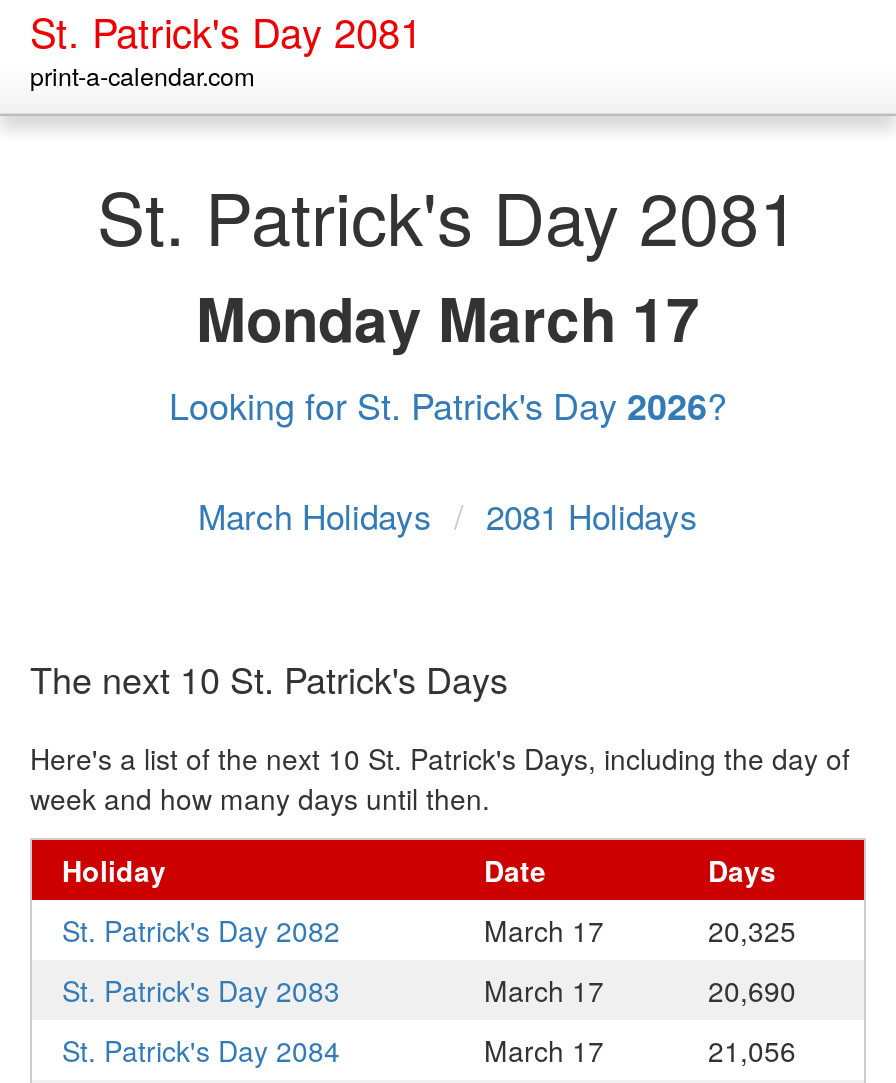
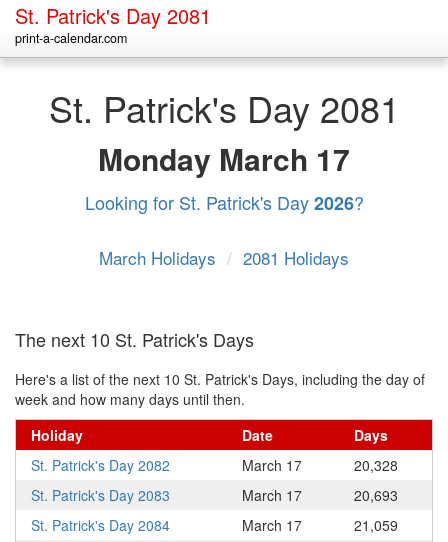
[708,910,796,950] 20,325 -> [354,455,398,475] 20,328
[708,970,796,1010] 20,690 -> [354,485,398,505] 20,693
[708,1030,796,1070] 21,056 -> [354,515,398,535] 21,059

